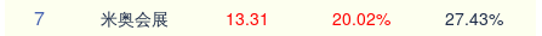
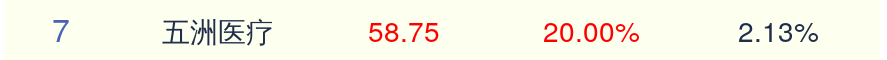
[101,6,503,30] 米奥会展 | 13.31 | 20.02% | 27.43% -> [162,10,818,50] 五洲医疗 | 58.75 | 20.00% | 2.13%

